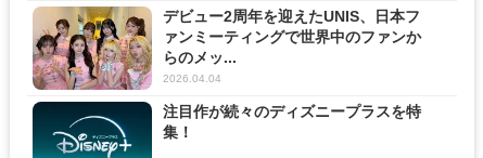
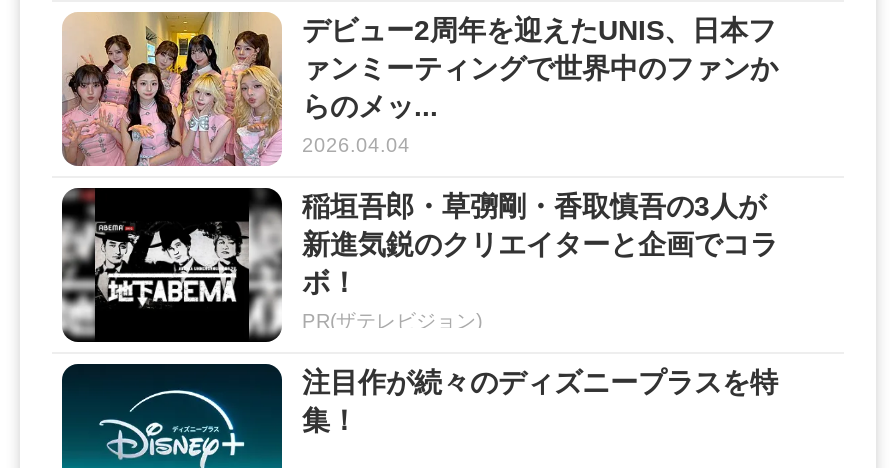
none -> [62,188,778,344] [image] | 稲垣吾郎・草彅剛・香取慎吾の3人が | 新進気鋭のクリエイターと企画でコラ | ボ！ | PR(ザテレビジョン)

